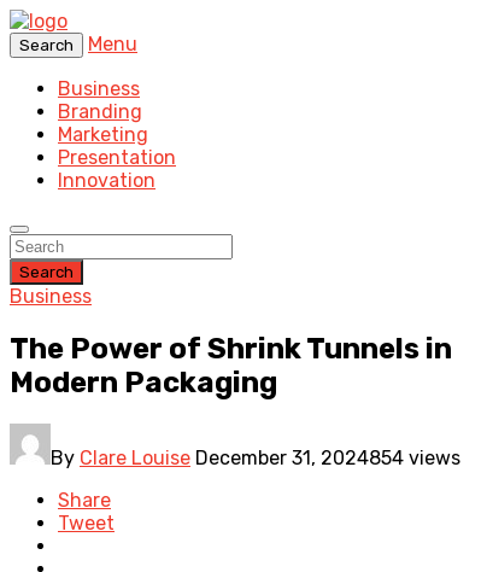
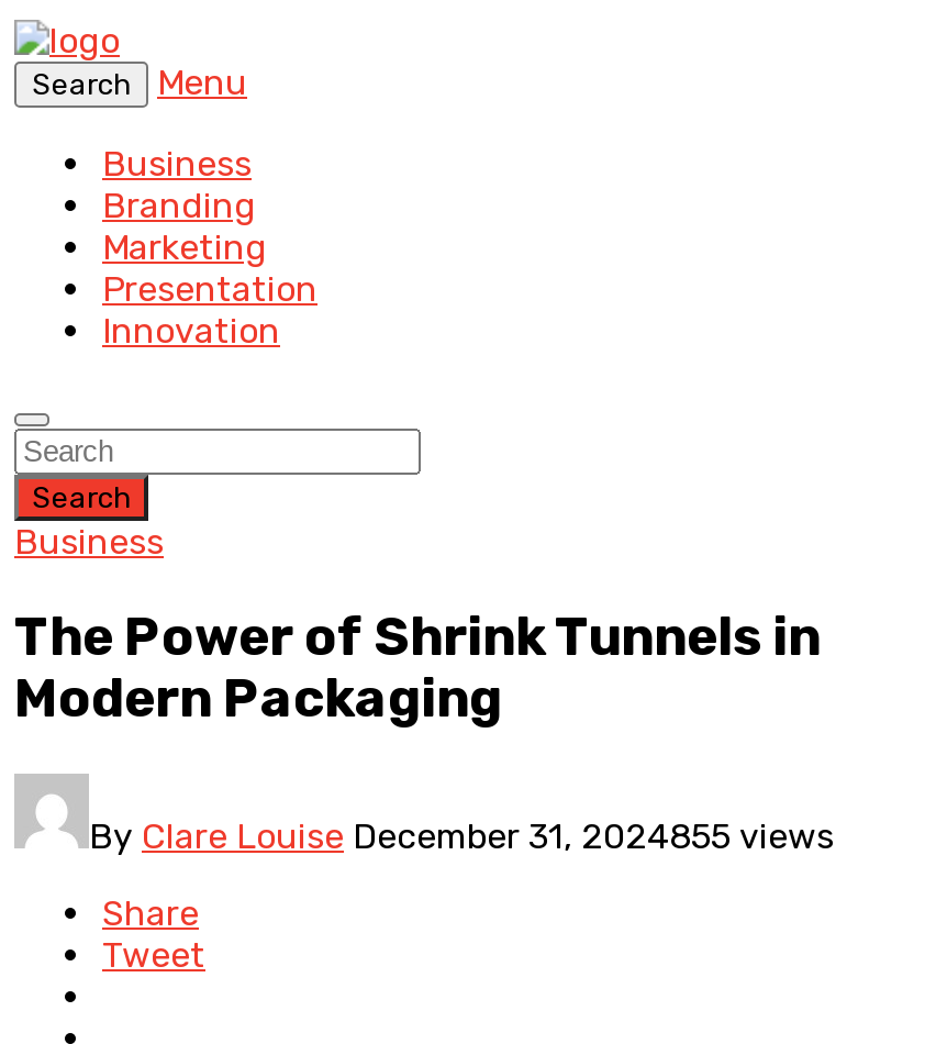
[51,446,460,469] By Clare Louise December 31, 2024854 views -> [89,815,834,857] By Clare Louise December 31, 2024855 views

